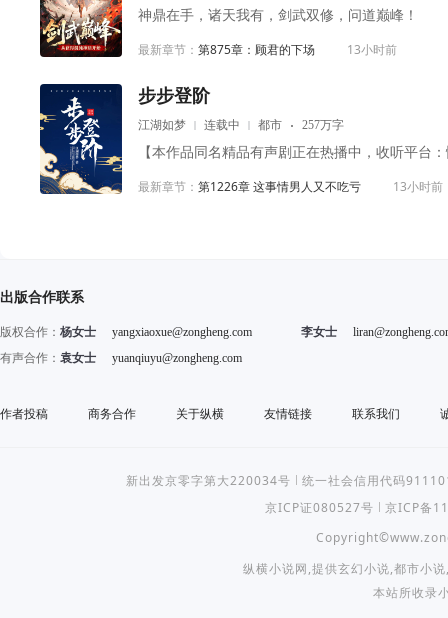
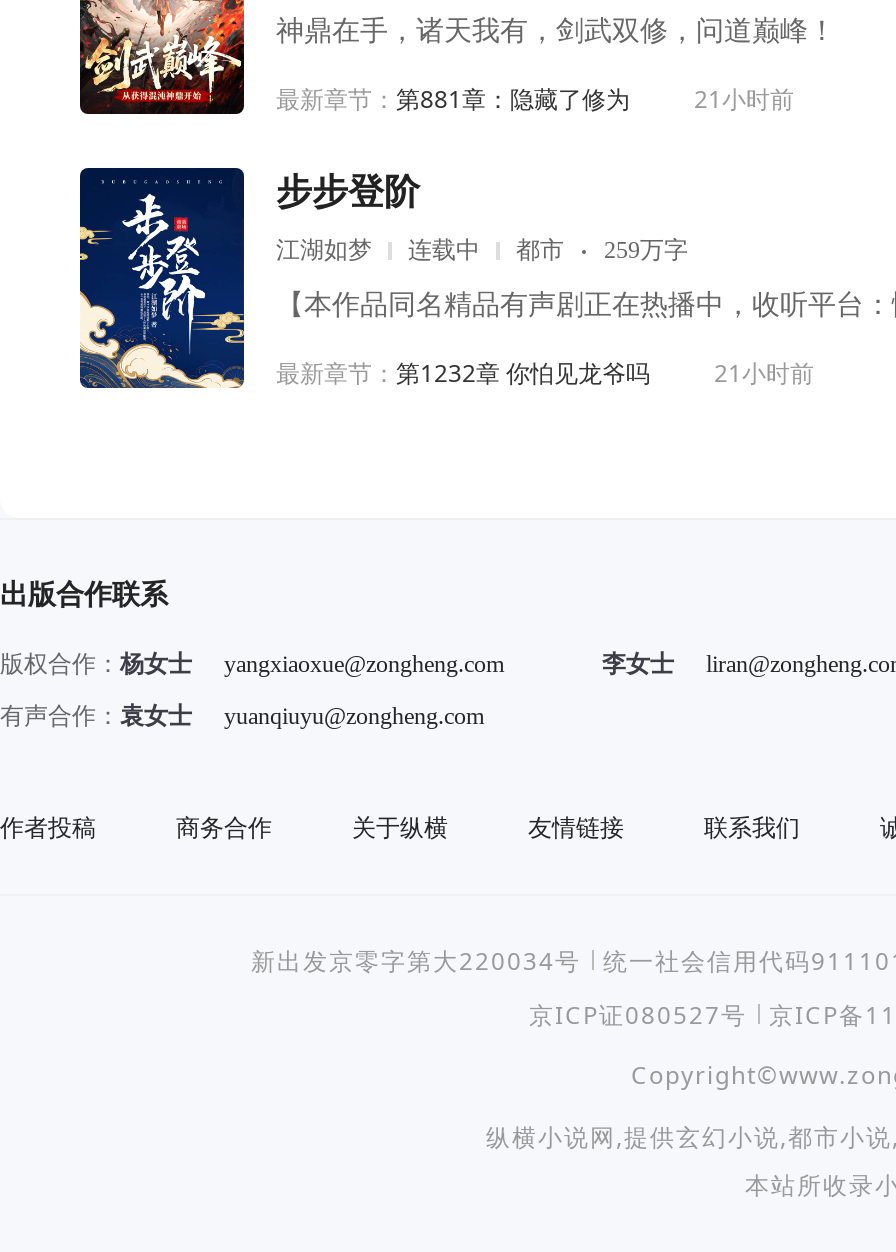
[138,41,315,58] 最新章节：第875章：顾君的下场 -> [276,82,630,116] 最新章节：第881章：隐藏了修为
[347,41,397,58] 13小时前 -> [694,82,794,116] 21小时前
[138,118,344,132] 江湖如梦 连载中 都市 257万字 -> [276,236,688,264] 江湖如梦 连载中 都市 259万字
[138,178,443,195] 最新章节：第1226章 这事情男人又不吃亏 | 13小时前 -> [276,356,814,390] 最新章节：第1232章 你怕见龙爷吗 | 21小时前

